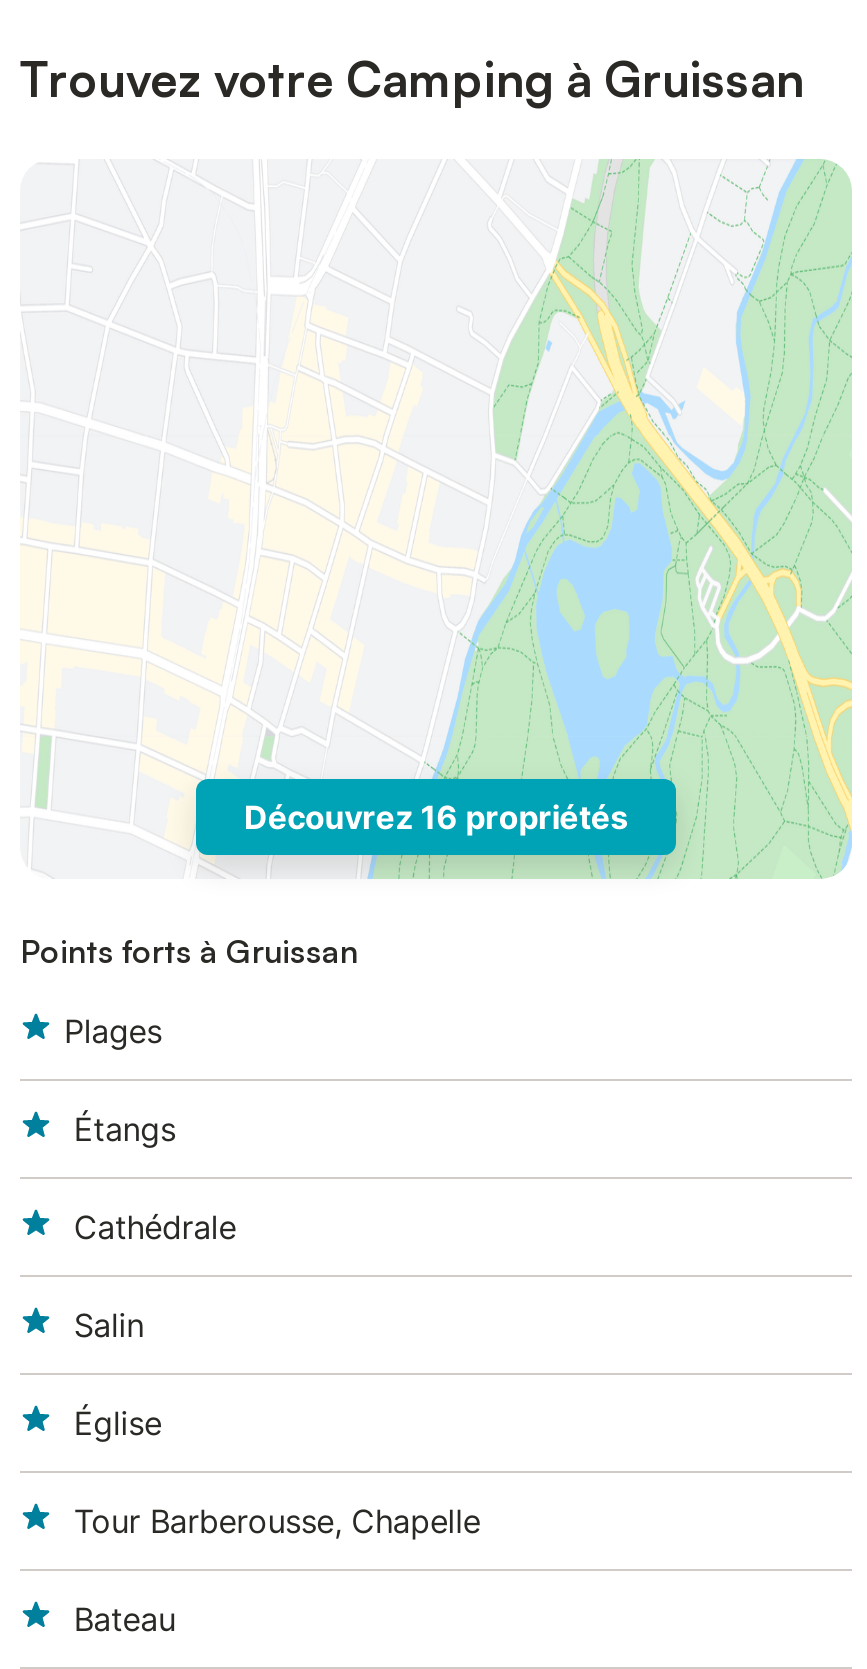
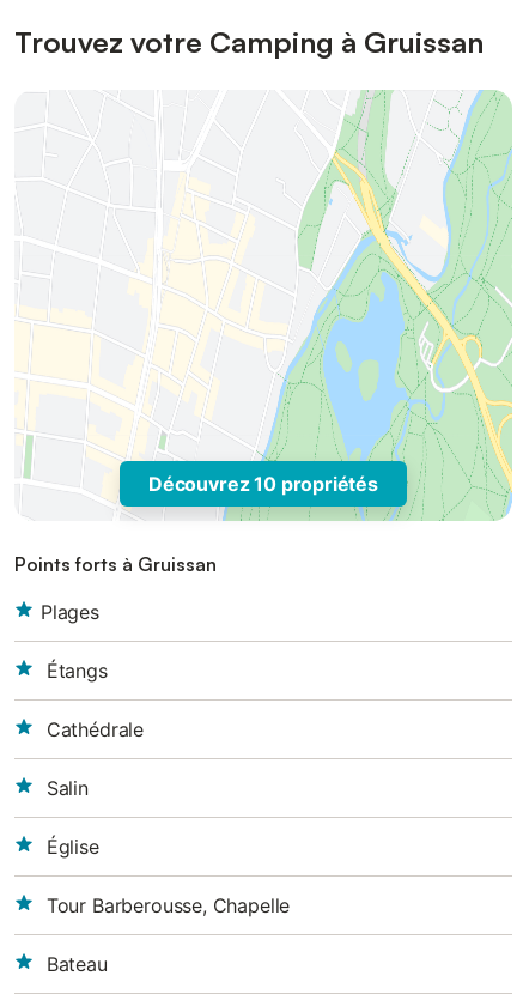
[244,797,628,837] Découvrez 16 propriétés -> [148,472,378,496] Découvrez 10 propriétés

